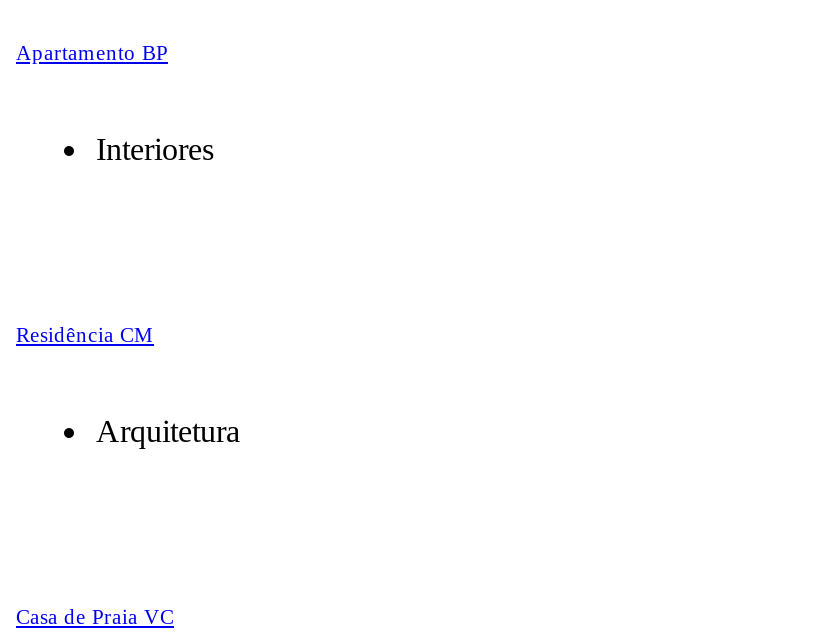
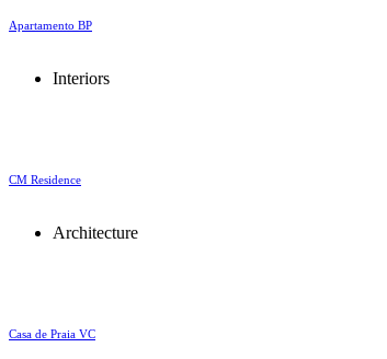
[96,131,214,165] Interiores -> [53,69,110,87] Interiors
[16,321,154,345] Residência CM -> [9,173,81,186] CM Residence
[96,413,240,447] Arquitetura -> [53,223,138,241] Architecture

